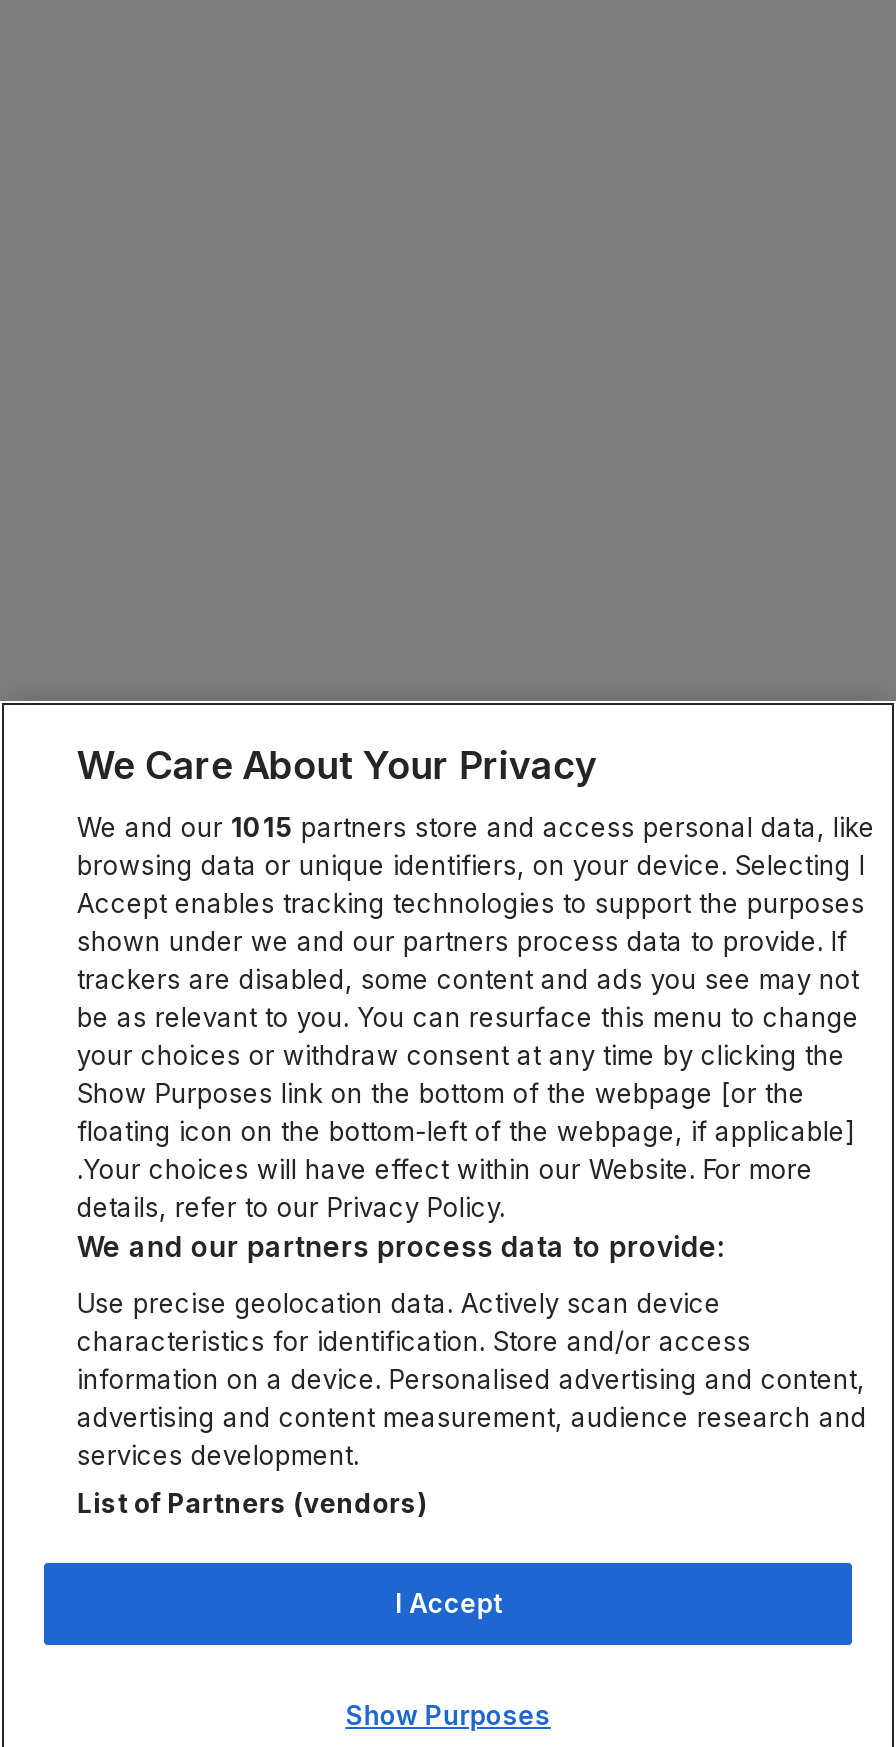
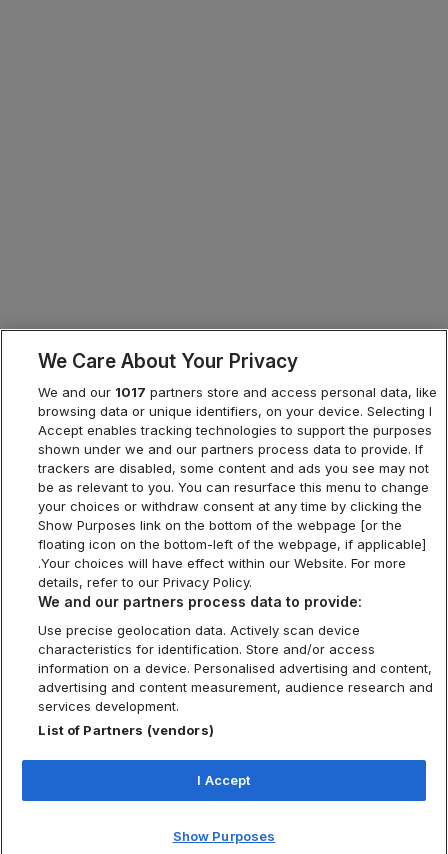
[77,811,875,843] We and our 1015 partners store and access personal data, like -> [38,384,437,400] We and our 1017 partners store and access personal data, like

